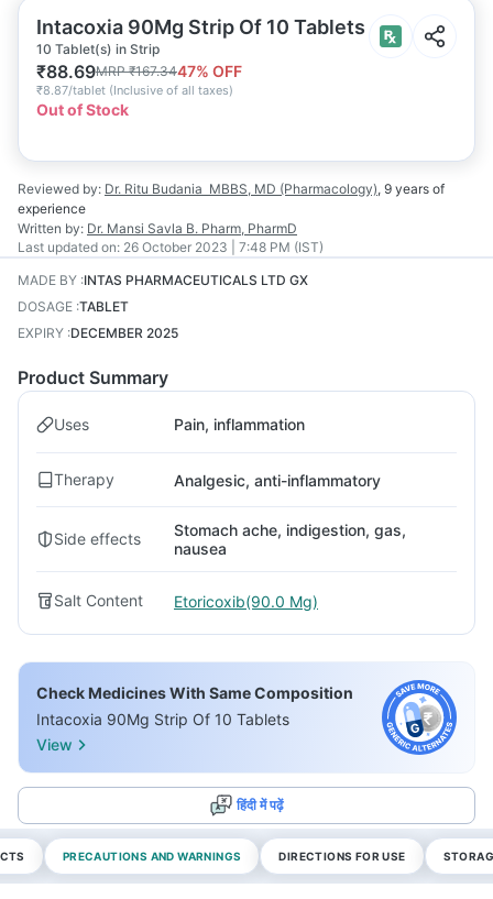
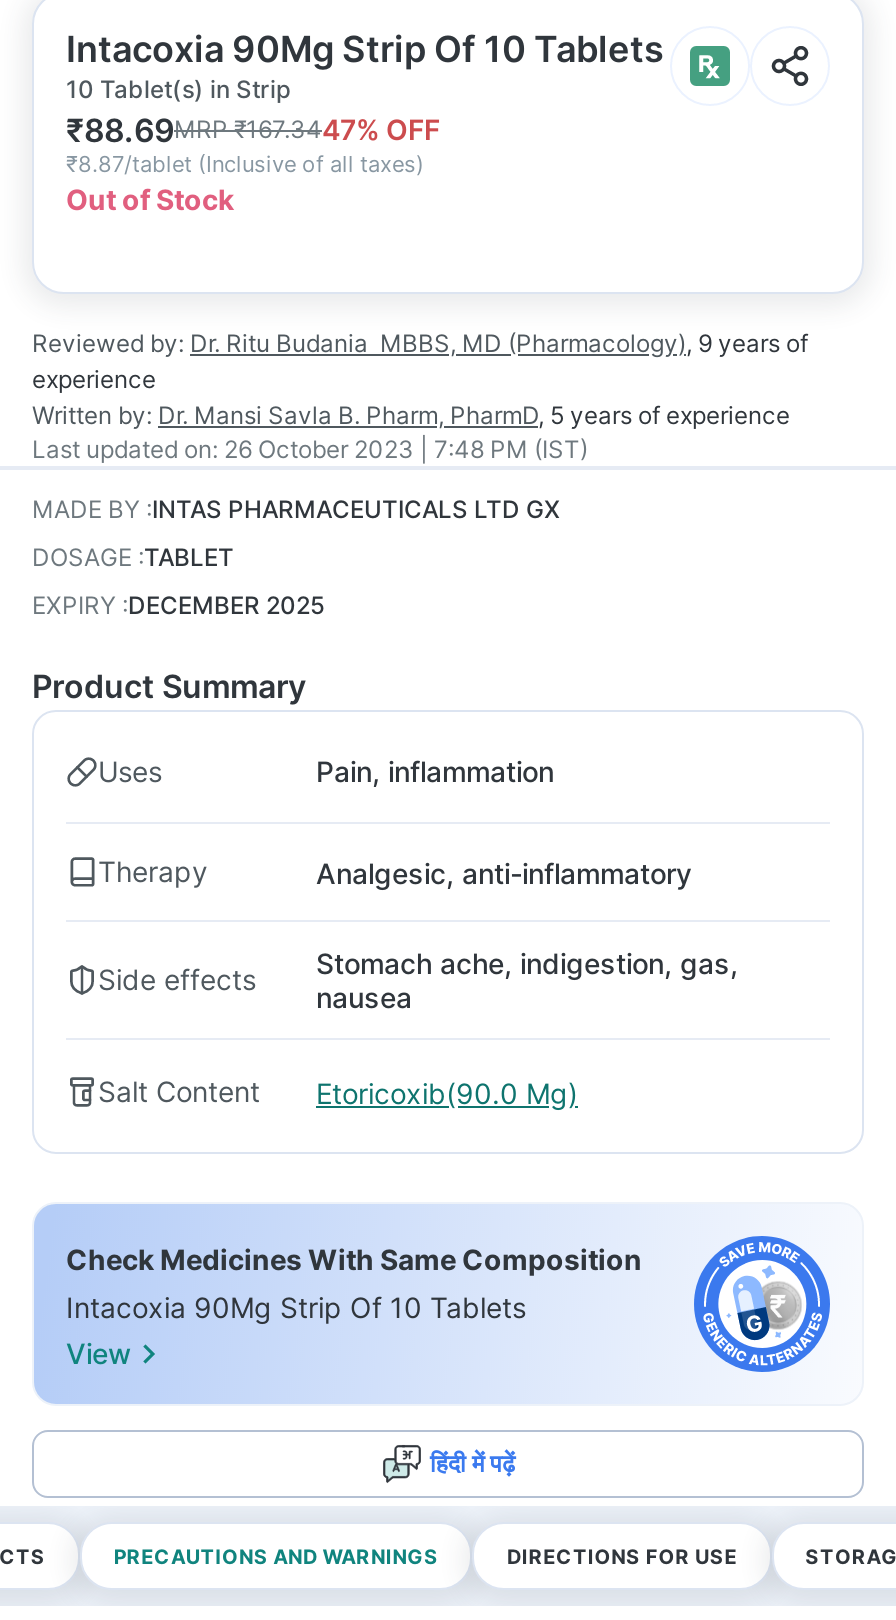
[18,220,297,237] Written by: Dr. Mansi Savla B. Pharm, PharmD -> [32,400,790,430] Written by: Dr. Mansi Savla B. Pharm, PharmD, 5 years of experience

